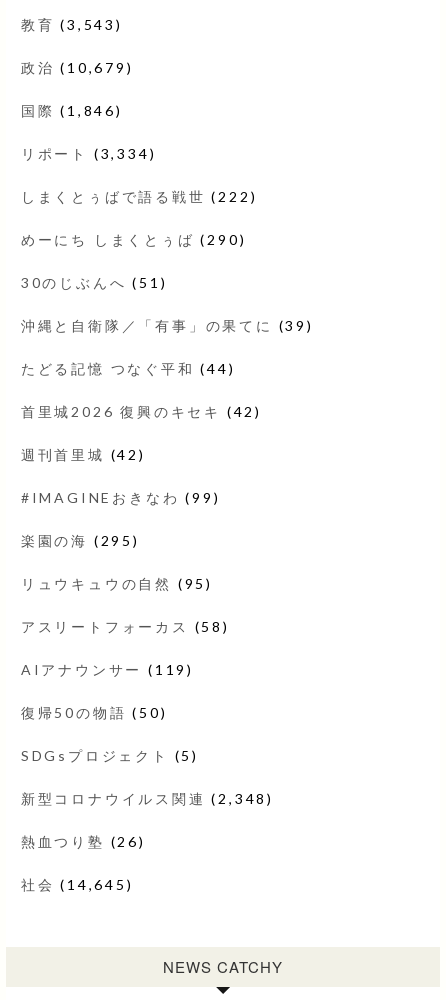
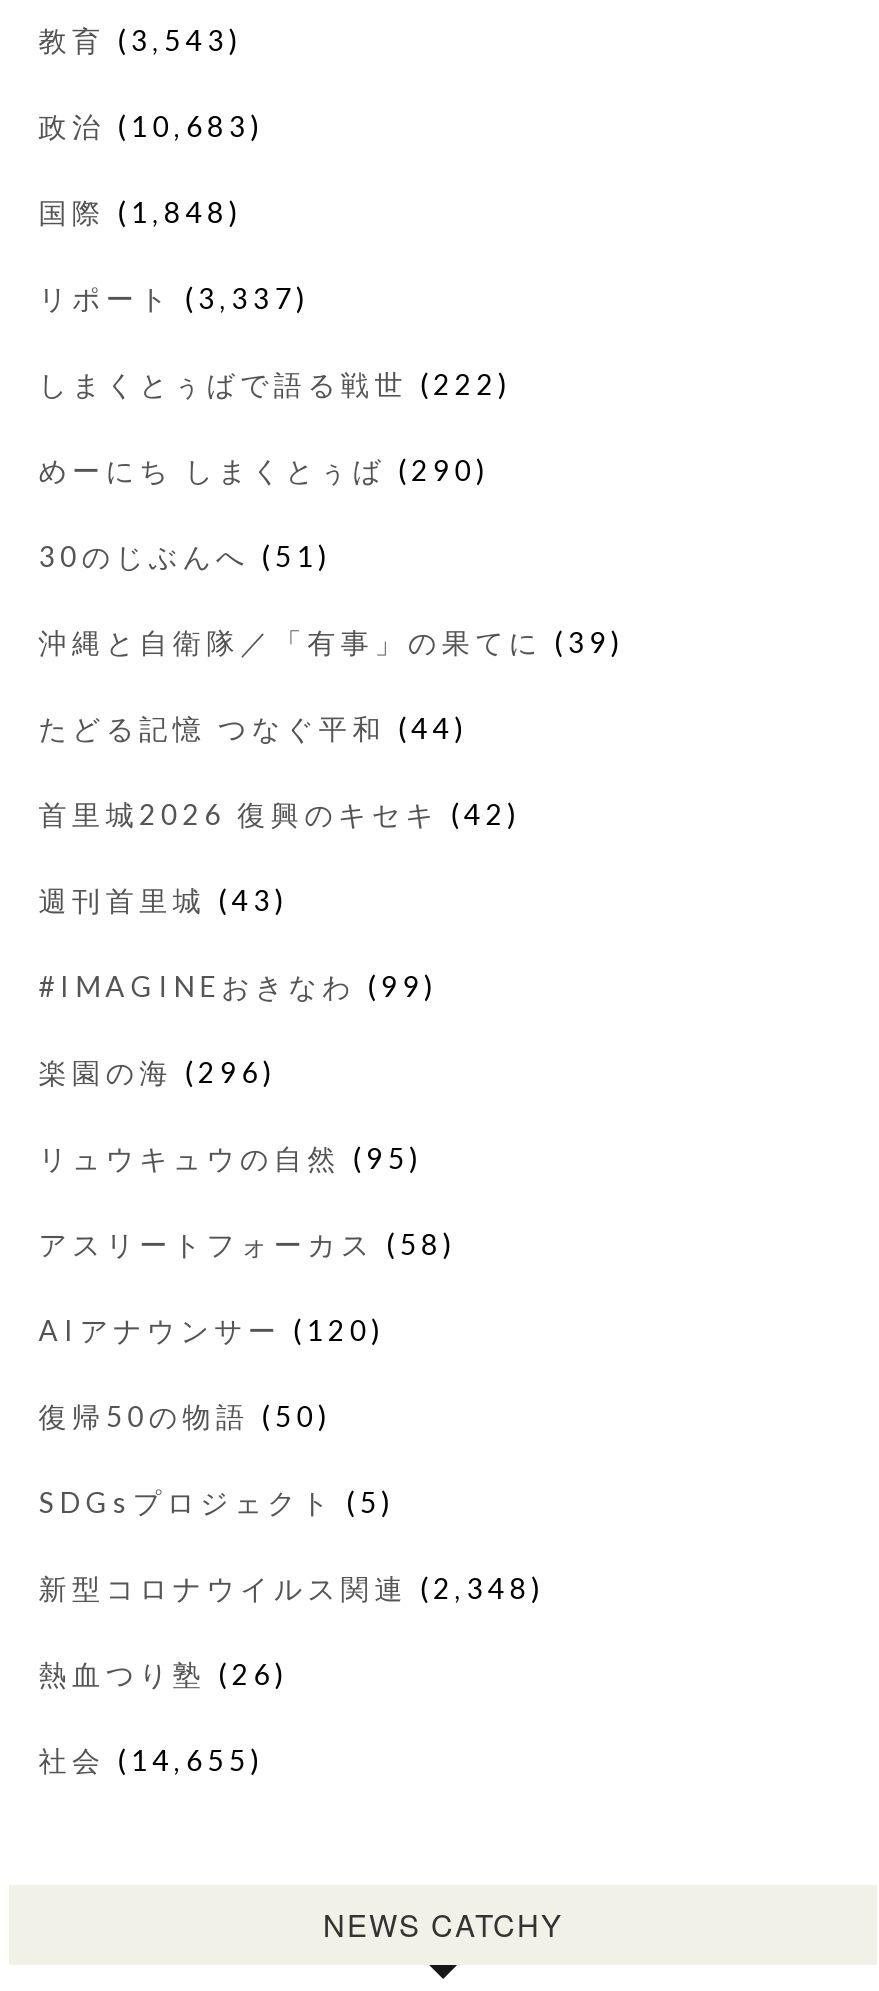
[21,59,133,76] 政治(10,679) -> [38,110,264,144] 政治(10,683)
[21,102,123,119] 国際(1,846) -> [38,196,242,230] 国際(1,848)
[21,145,156,162] リポート(3,334) -> [38,282,310,316] リポート(3,337)
[21,446,146,463] 週刊首里城(42) -> [38,884,288,918] 週刊首里城(43)
[21,532,140,549] 楽園の海(295) -> [38,1056,276,1090] 楽園の海(296)
[21,661,194,678] AIアナウンサー(119) -> [38,1314,385,1348] AIアナウンサー(120)
[21,876,133,893] 社会(14,645) -> [38,1744,264,1778] 社会(14,655)

